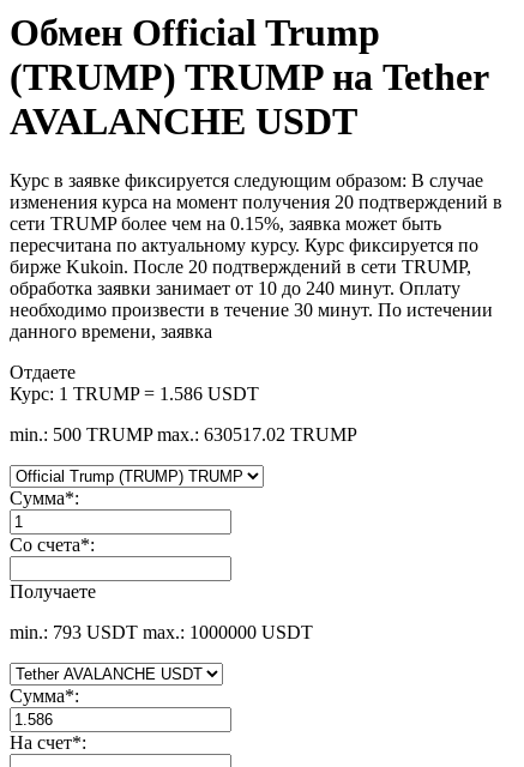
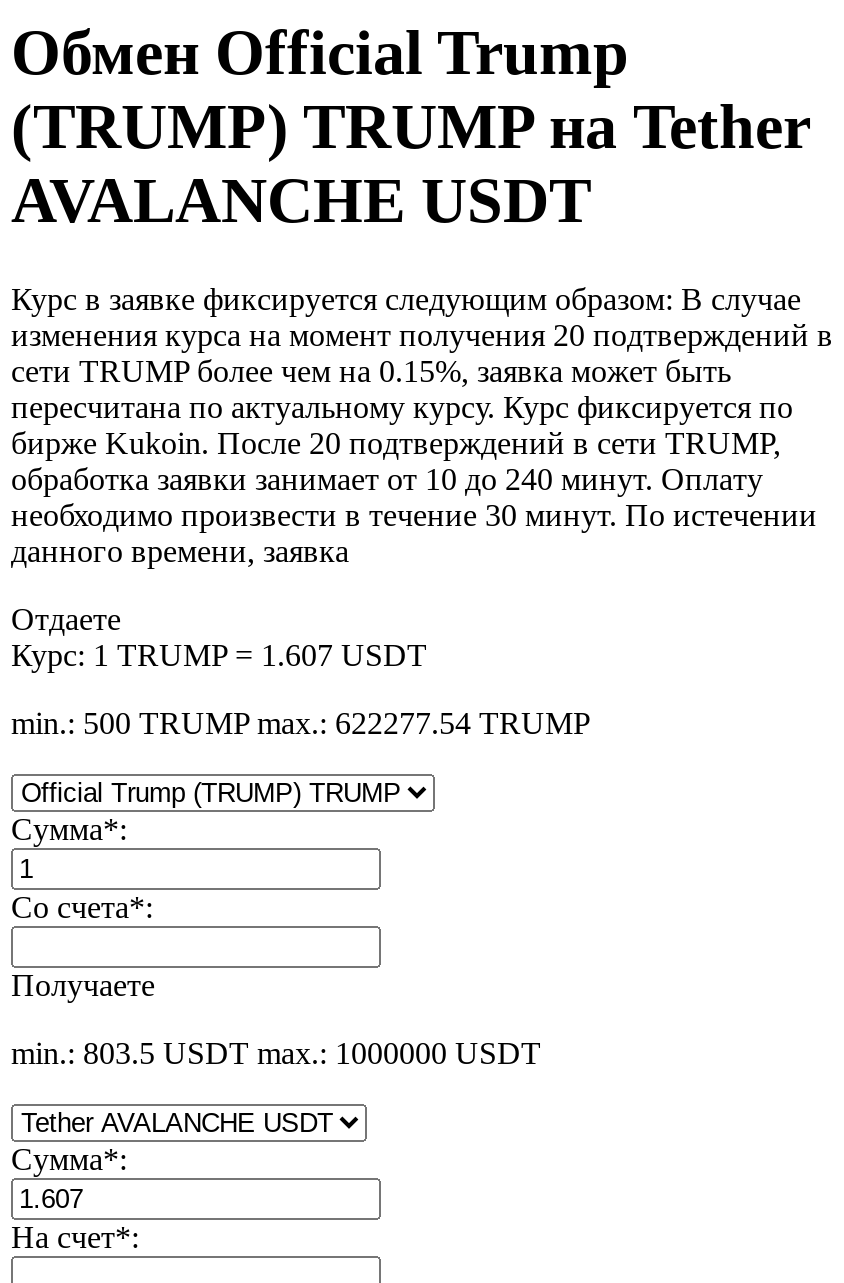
[10,383,259,404] Курс: 1 TRUMP = 1.586 USDT -> [11,638,427,672] Курс: 1 TRUMP = 1.607 USDT
[10,424,357,445] min.: 500 TRUMP max.: 630517.02 TRUMP -> [11,706,591,740] min.: 500 TRUMP max.: 622277.54 TRUMP
[10,622,313,642] min.: 793 USDT max.: 1000000 USDT -> [11,1036,541,1070] min.: 803.5 USDT max.: 1000000 USDT

